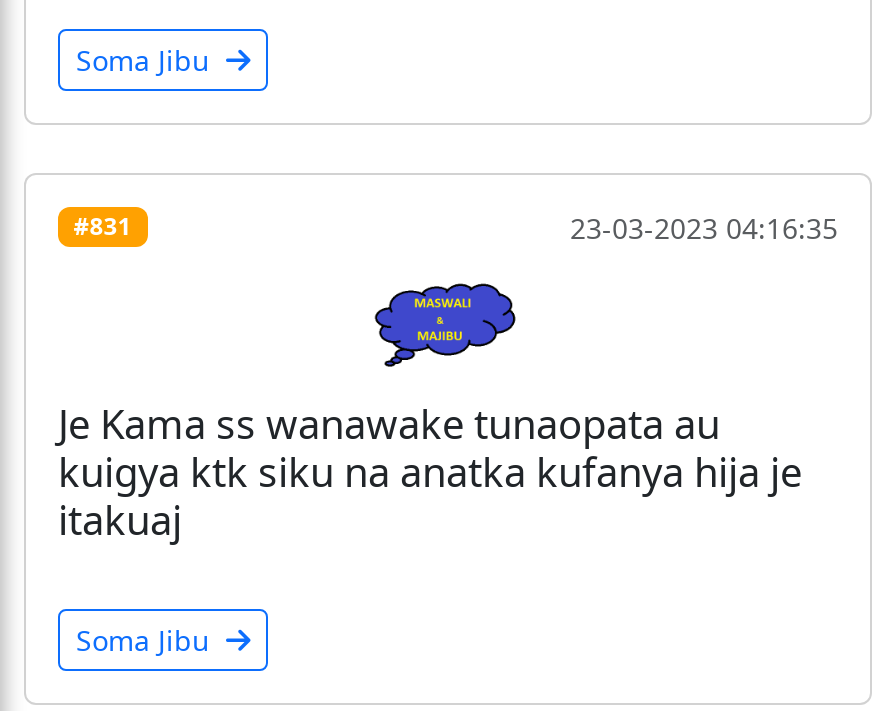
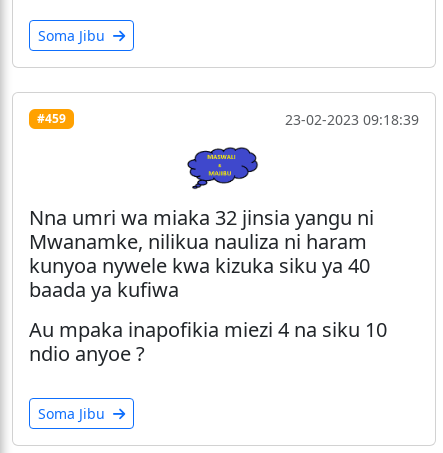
[74,208,838,246] #831 | 23-03-2023 04:16:35 -> [37,109,419,128] #459 | 23-02-2023 09:18:39
[58,397,802,547] Je Kama ss wanawake tunaopata au | kuigya ktk siku na anatka kufanya hija je | itakuaj -> [29,204,387,367] Nna umri wa miaka 32 jinsia yangu ni | Mwanamke, nilikua nauliza ni haram | kunyoa nywele kwa kizuka siku ya 40 | baada ya kufiwa | Au mpaka inapofikia miezi 4 na siku 10 | ndio anyoe ?

